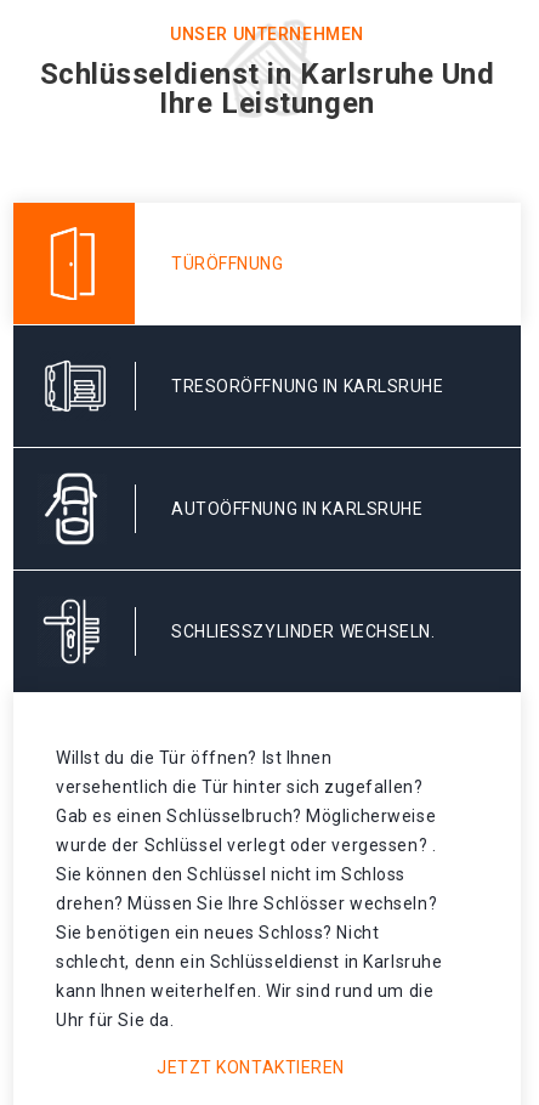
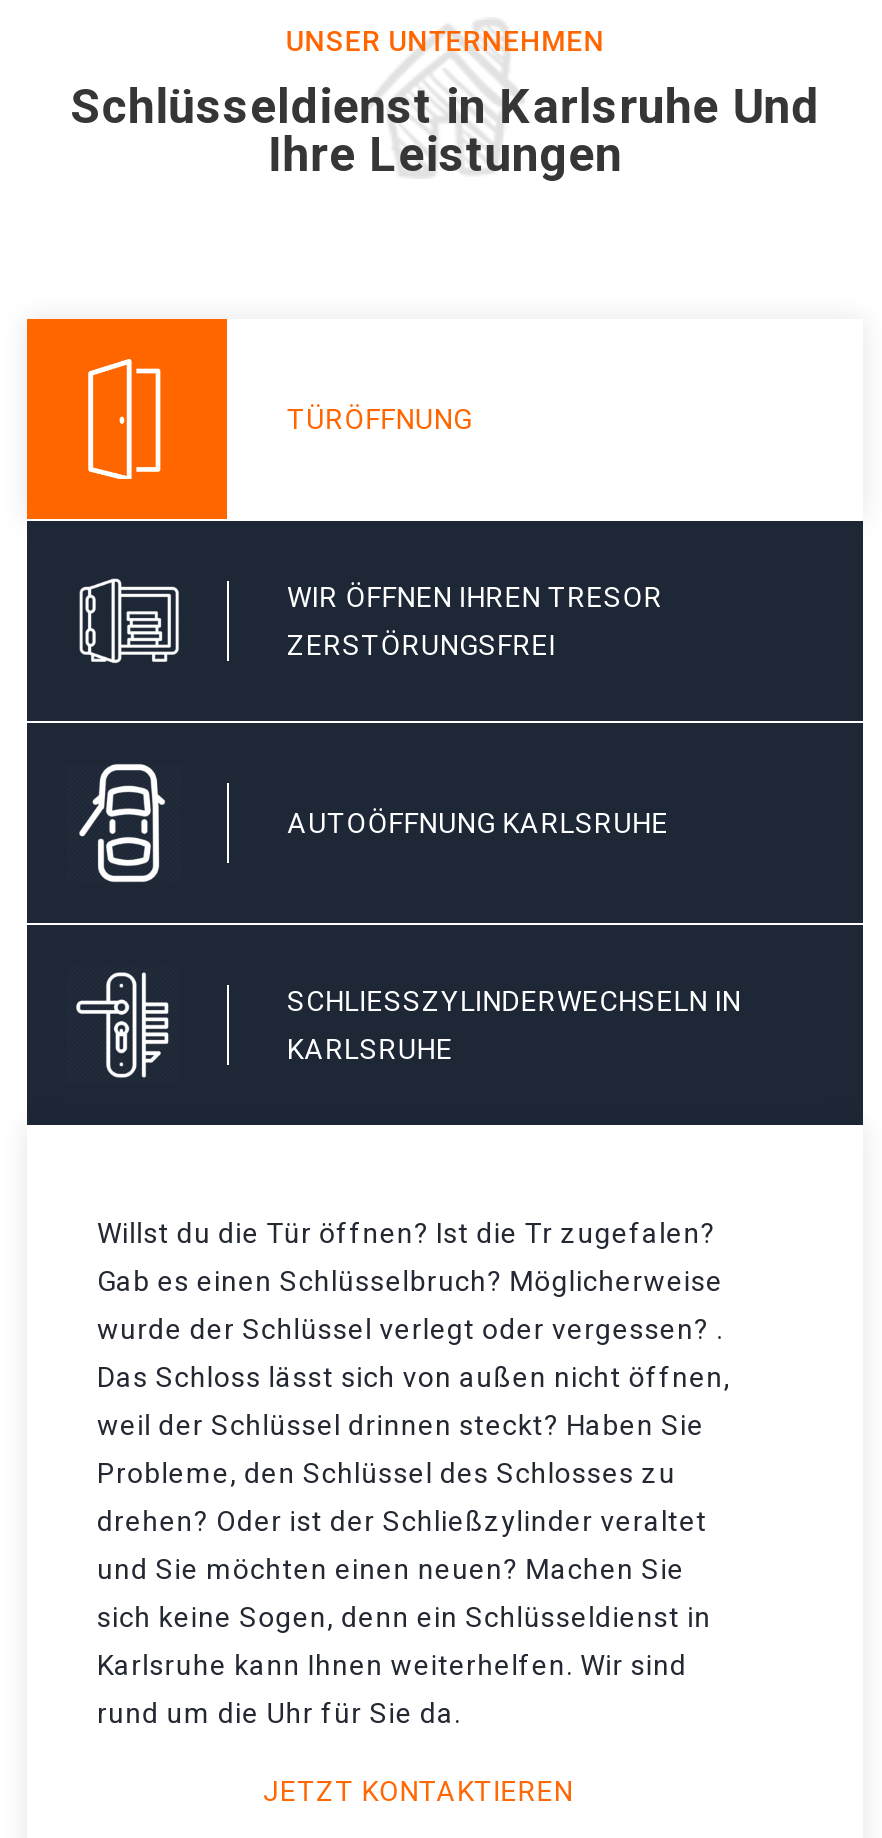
[171,376,444,396] TRESORÖFFNUNG IN KARLSRUHE -> [287,581,663,661] WIR ÖFFNEN IHREN TRESOR | ZERSTÖRUNGSFREI
[171,499,423,518] AUTOÖFFNUNG IN KARLSRUHE -> [287,807,669,839] AUTOÖFFNUNG KARLSRUHE
[171,622,435,641] SCHLIESSZYLINDER WECHSELN. -> [287,985,741,1065] SCHLIESSZYLINDERWECHSELN IN K | ARLSRUHE
[56,748,423,797] Willst du die Tür öffnen? Ist Ihnen | versehentlich die Tür hinter sich zugefallen? -> [97,1217,716,1249] Willst du die Tür öffnen? Ist die Tr zugefalen?
moved [56,806,436,855] -> [97,1265,723,1345]: Gab es einen Schlüsselbruch? Möglicherweise | wurde der Schlüssel verlegt oder vergessen? .
[56,865,442,1030] Sie können den Schlüssel nicht im Schloss | drehen? Müssen Sie Ihre Schlösser wechseln? | Sie benötigen ein neues Schloss? Nicht | schlecht, denn ein Schlüsseldienst in Karlsruhe | kann Ihnen weiterhelfen. Wir sind rund um die | Uhr für Sie da. -> [97,1361,731,1729] Das Schloss lässt sich von außen nicht öffnen, | weil der Schlüssel drinnen steckt? Haben Sie | Probleme, den Schlüssel des Schlosses zu | drehen? Oder ist der Schließzylinder veraltet | und Sie möchten einen neuen? Machen Sie | sich keine Sogen, denn ein Schlüsseldienst in | Karlsruhe kann Ihnen weiterhelfen. Wir sind | rund um die Uhr für Sie da.

